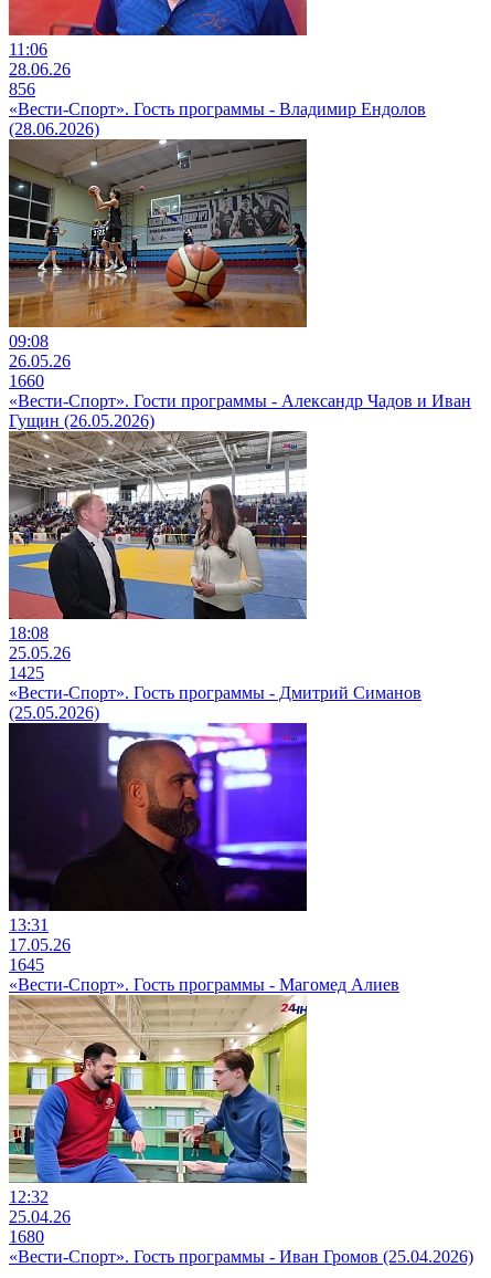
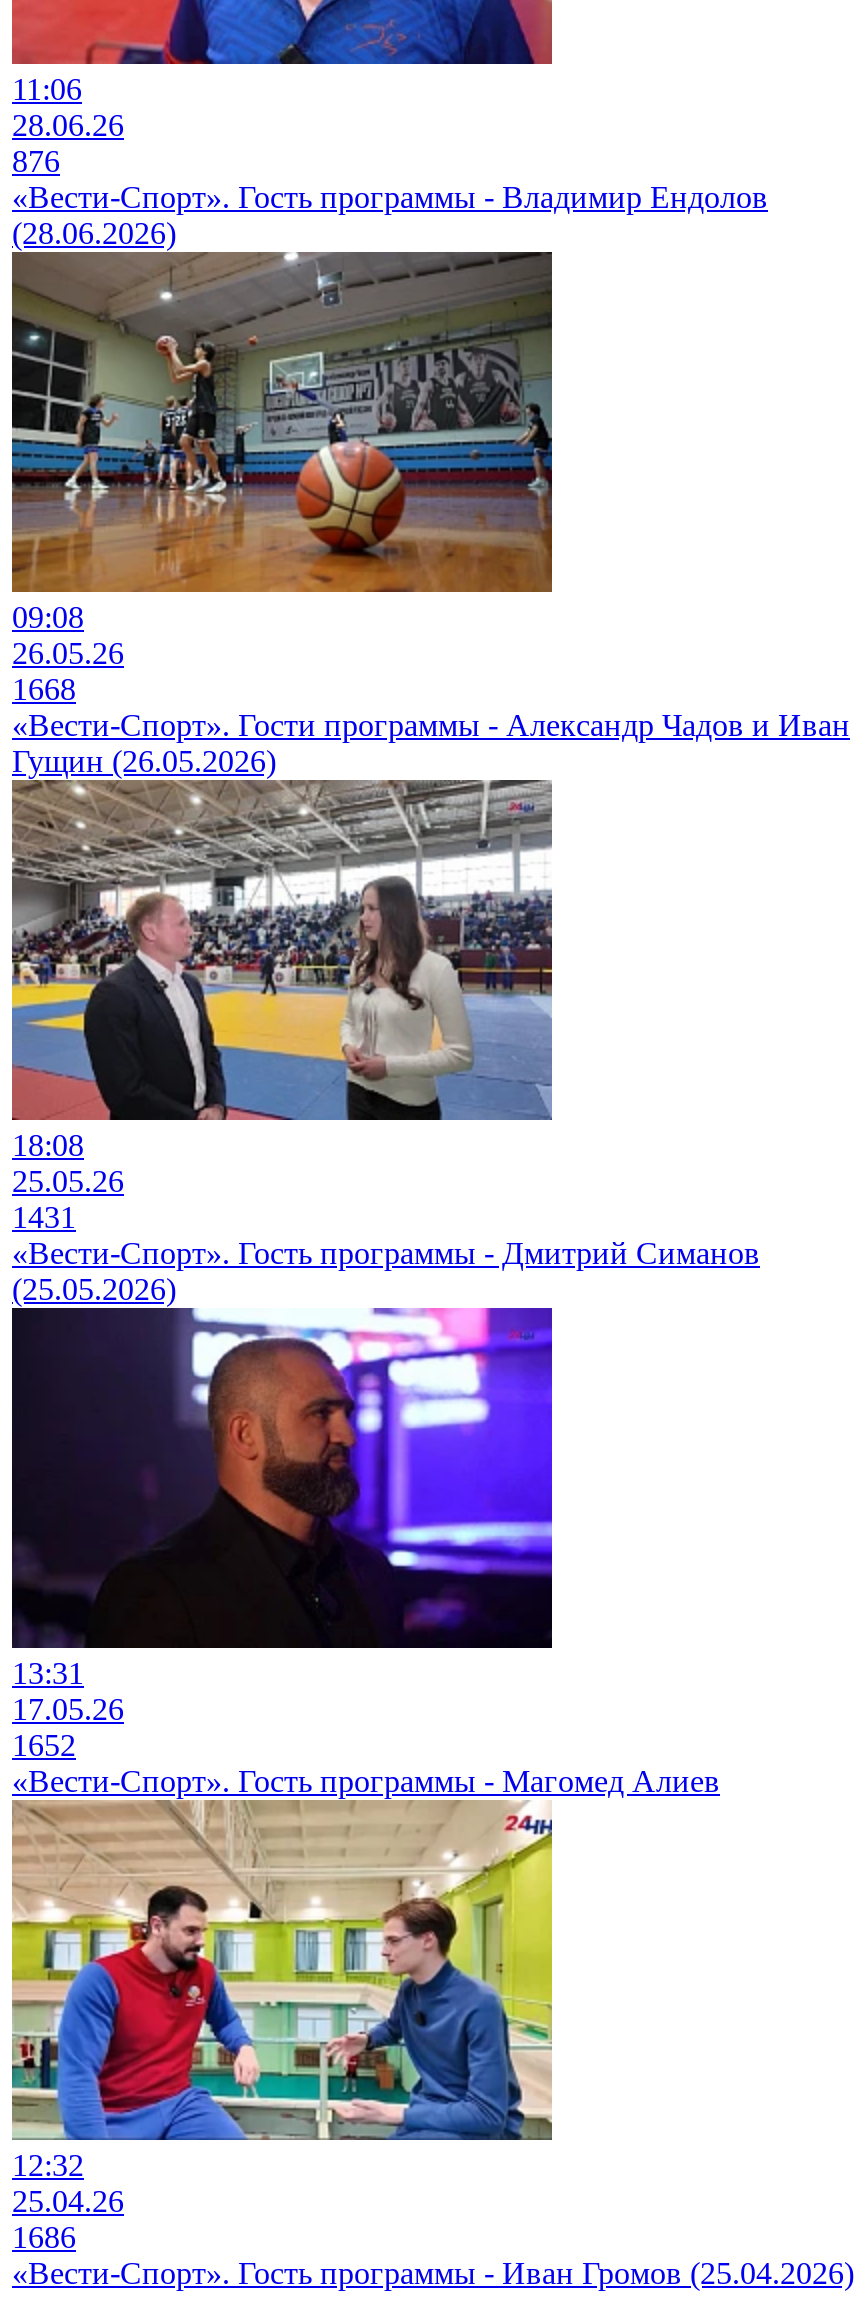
[9,79,35,98] 856 -> [12,143,60,177] 876
[9,371,44,390] 1660 -> [12,671,76,705] 1668
[9,663,44,682] 1425 -> [12,1199,76,1233] 1431
[9,955,44,974] 1645 -> [12,1727,76,1761] 1652
[9,1227,44,1246] 1680 -> [12,2219,76,2253] 1686

